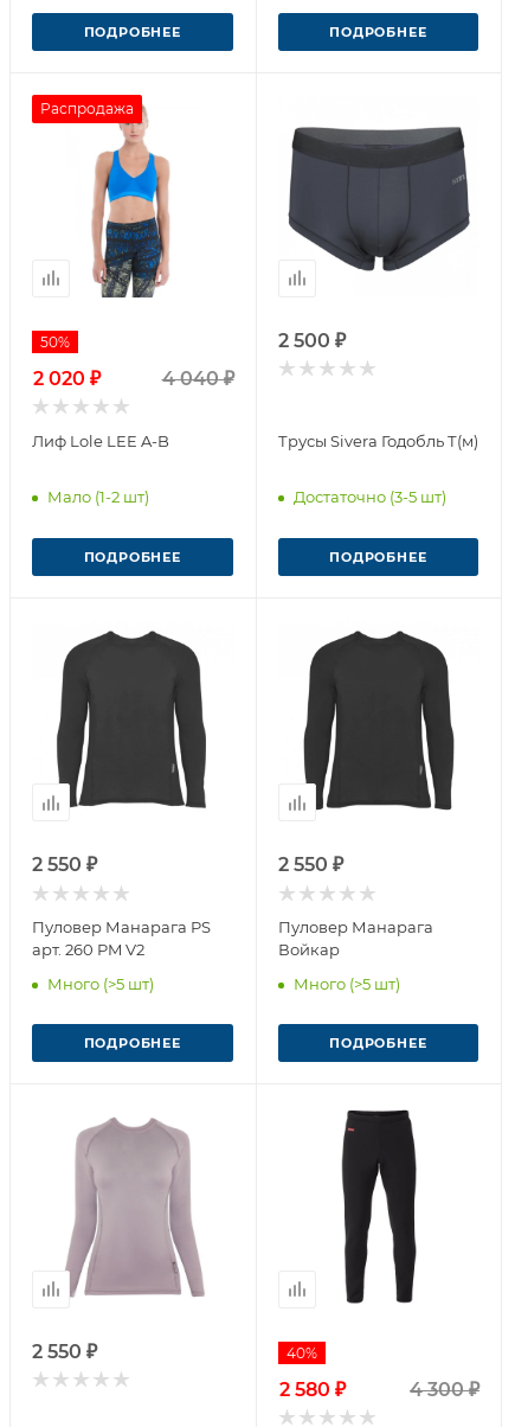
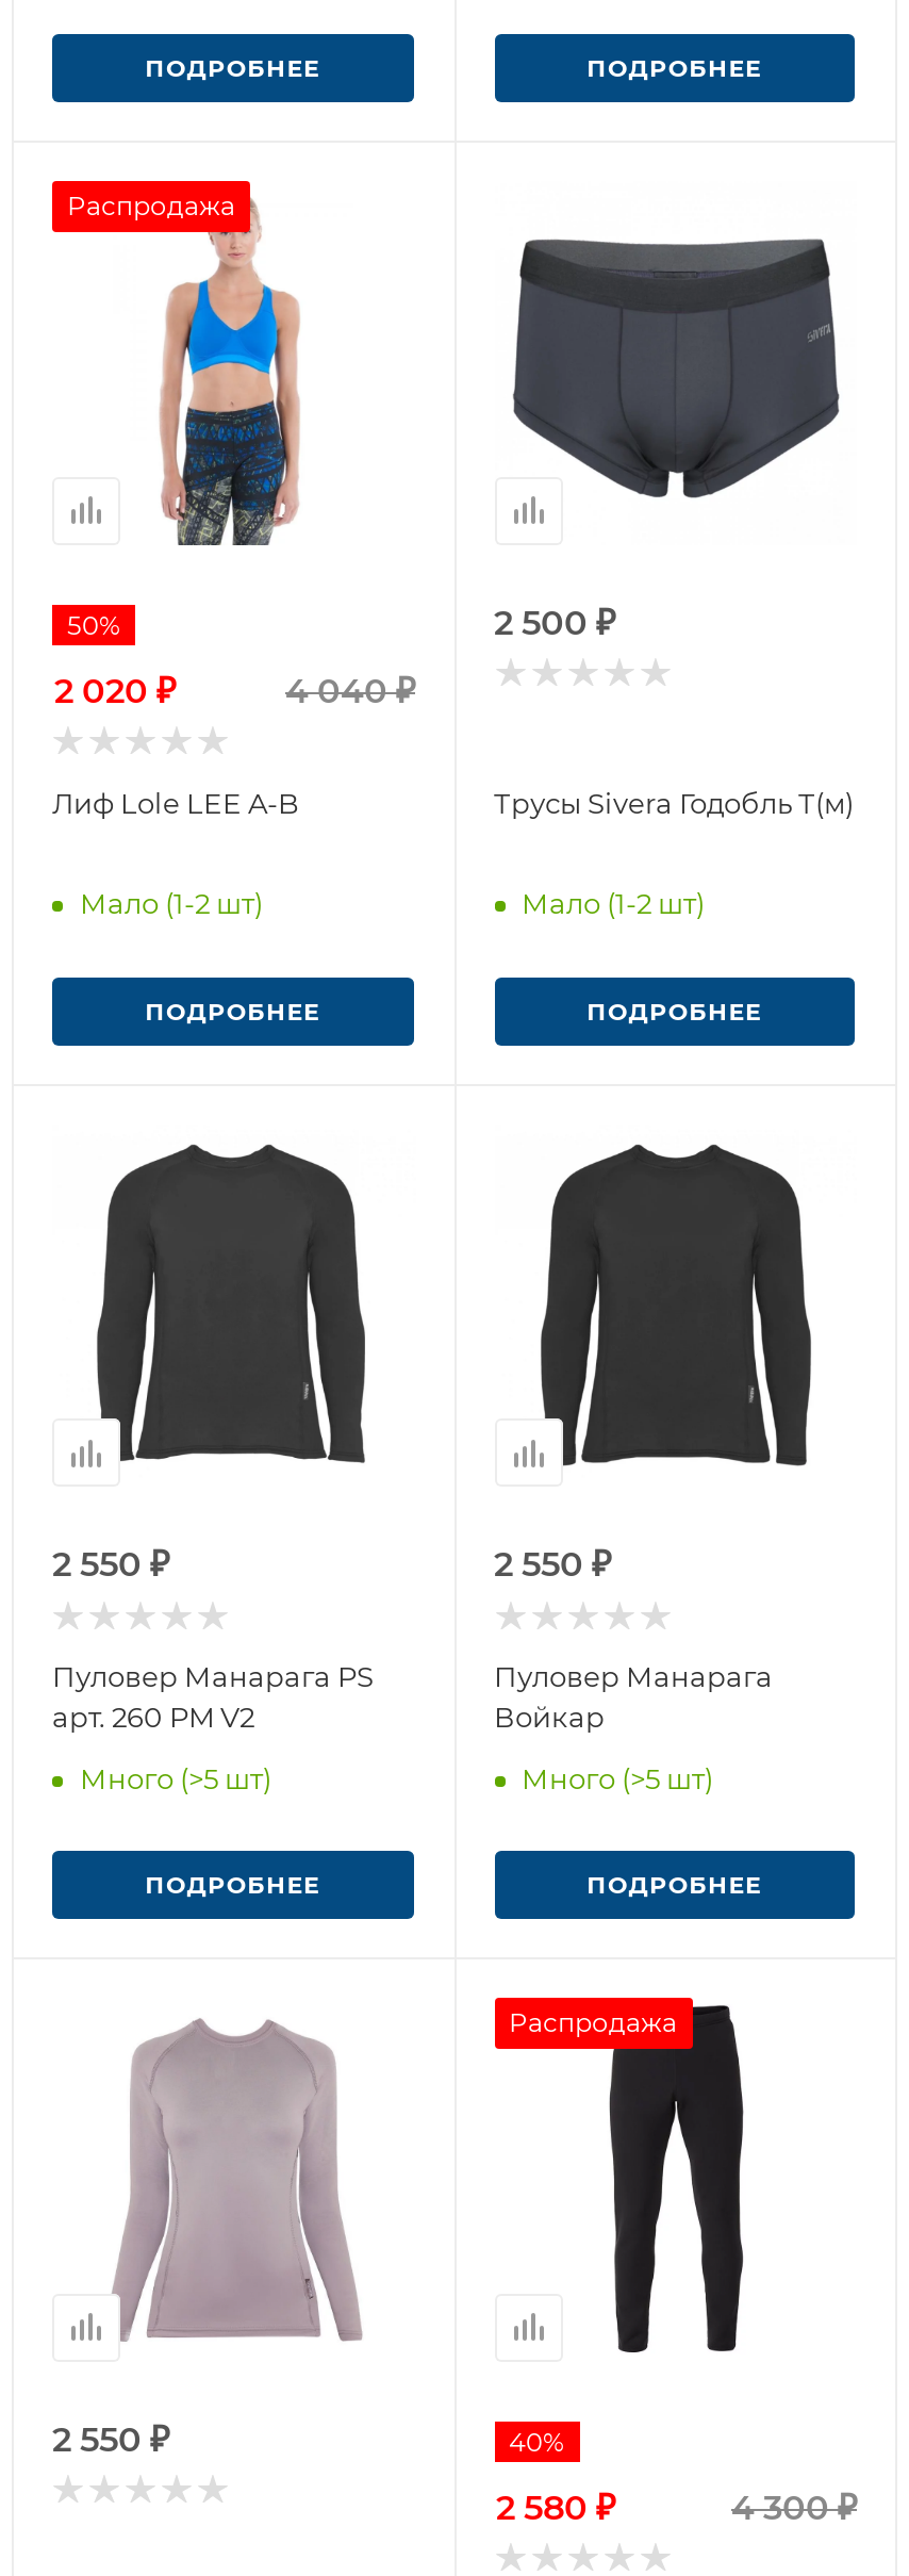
[293,487,446,506] Достаточно (3-5 шт) -> [522,886,705,920] Мало (1-2 шт)
none -> [509,2006,677,2038] Распродажа

